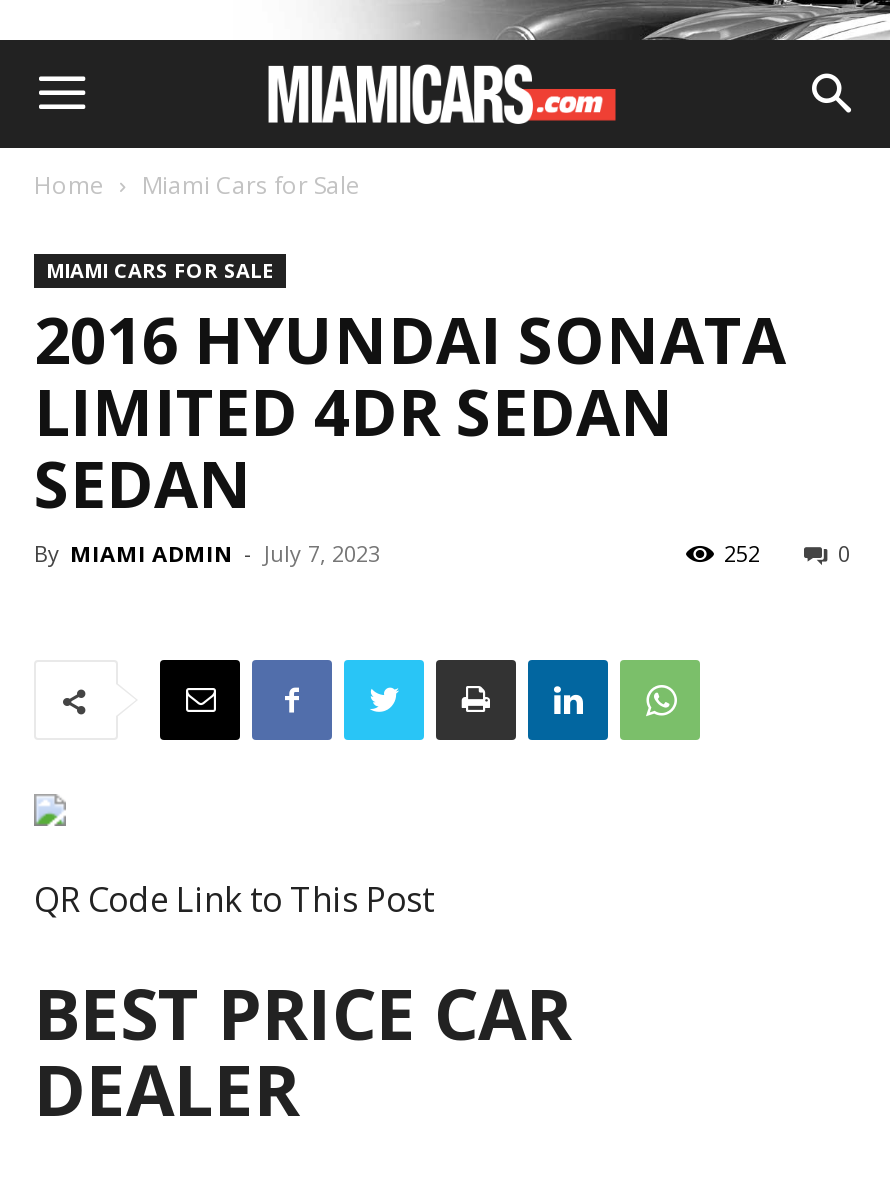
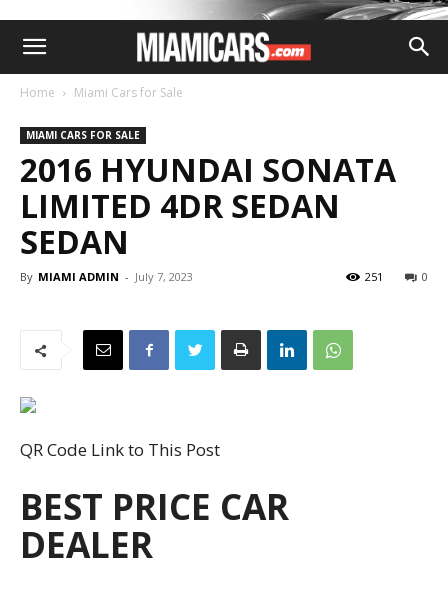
[724,538,760,568] 252 -> [365,269,383,284] 251

